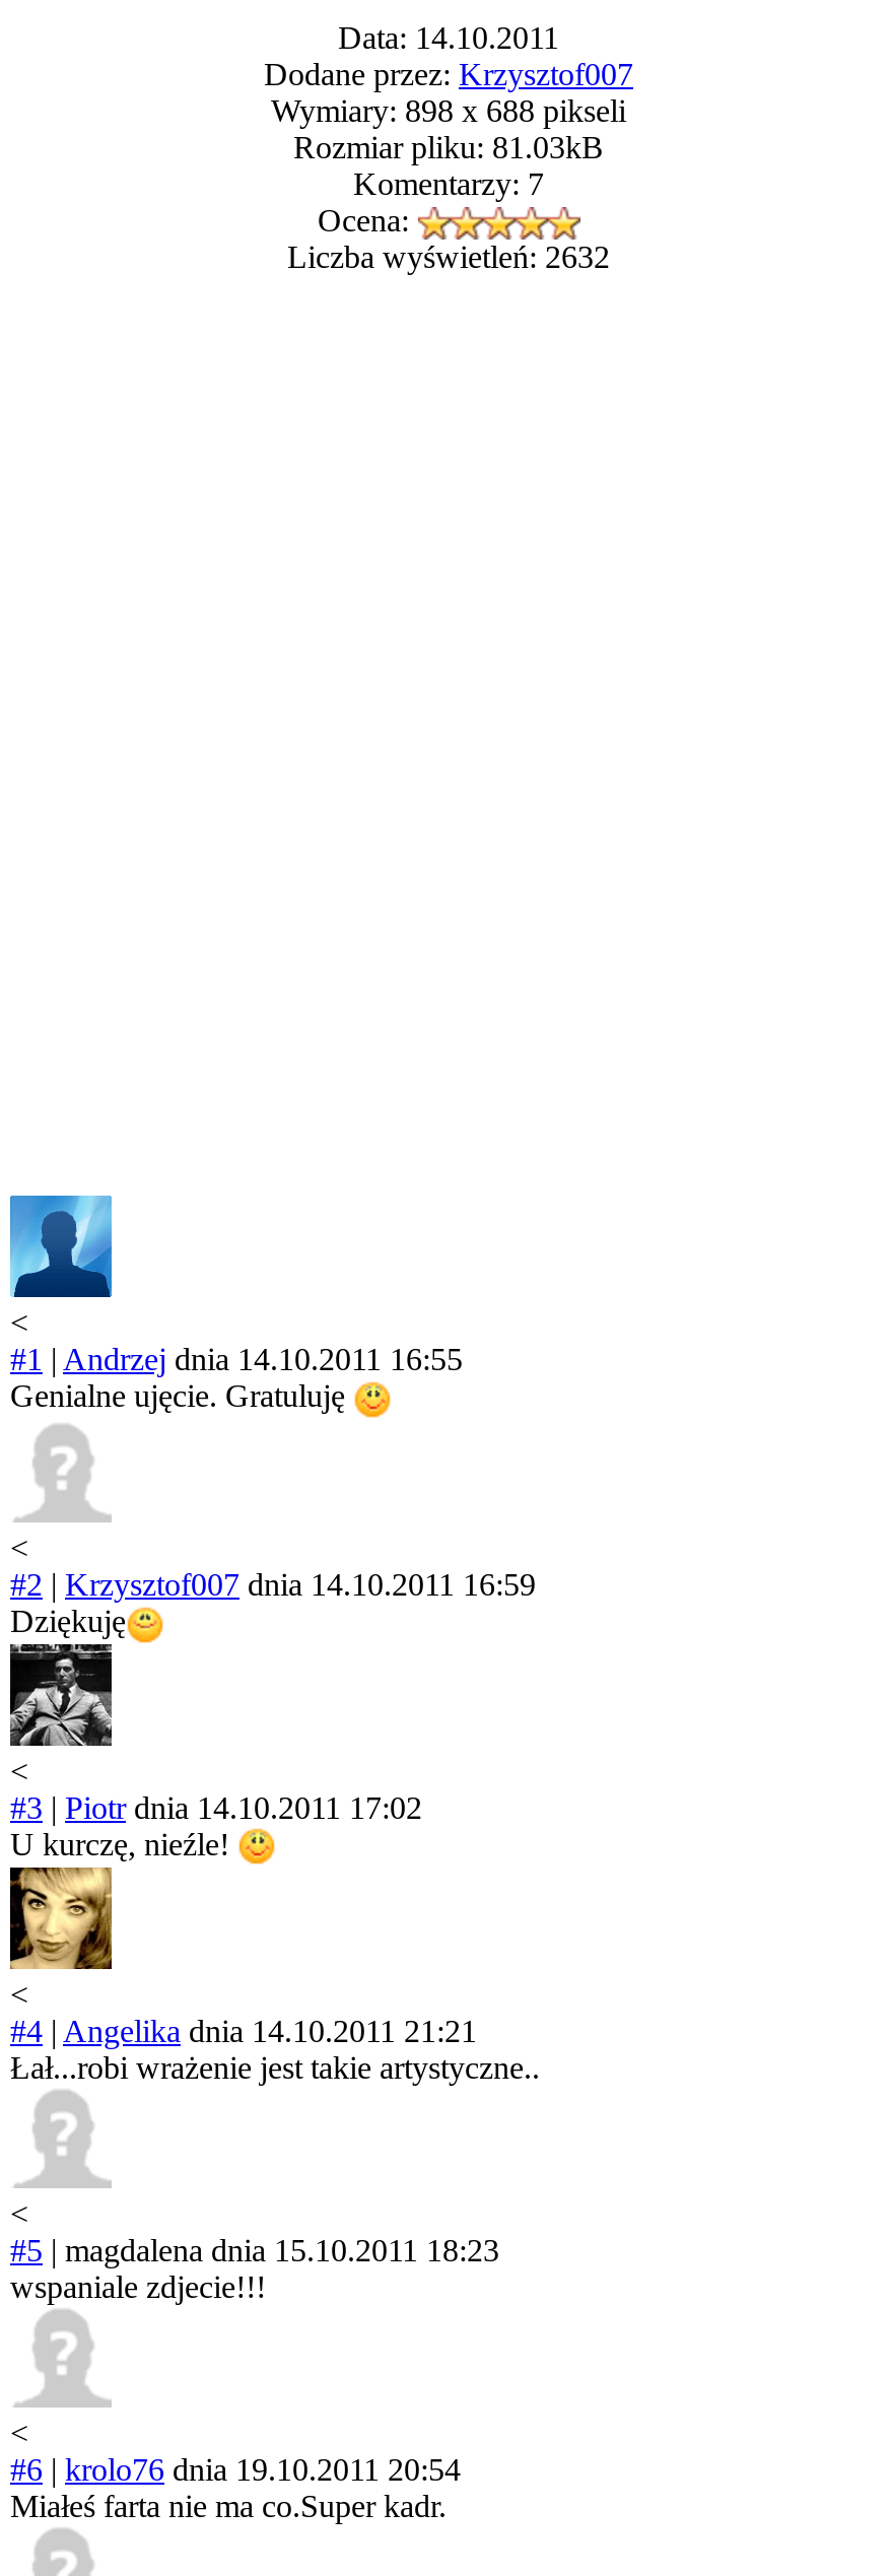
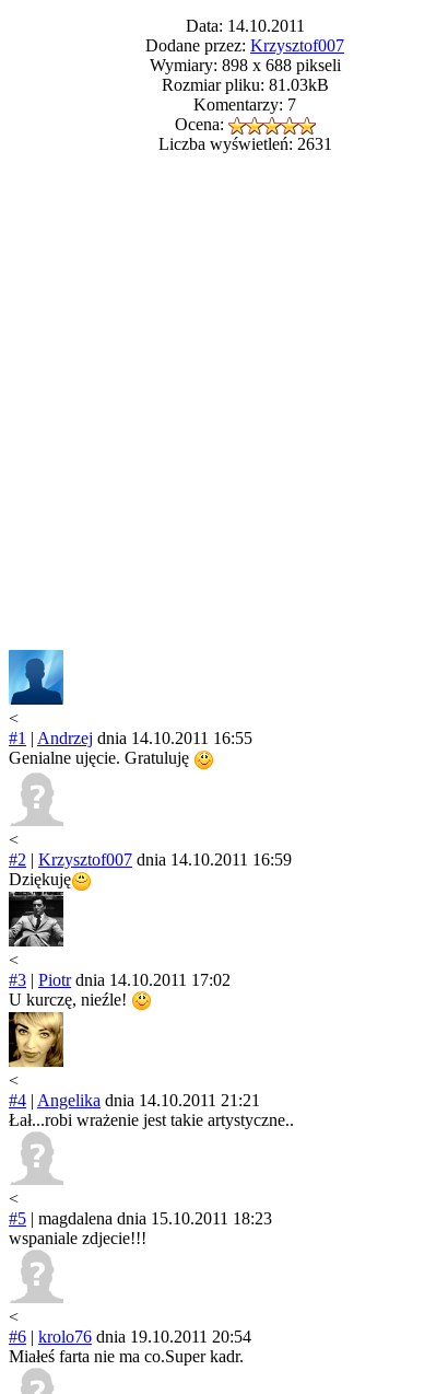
[287,240,610,274] Liczba wyświetleń: 2632 -> [158,135,332,153] Liczba wyświetleń: 2631

